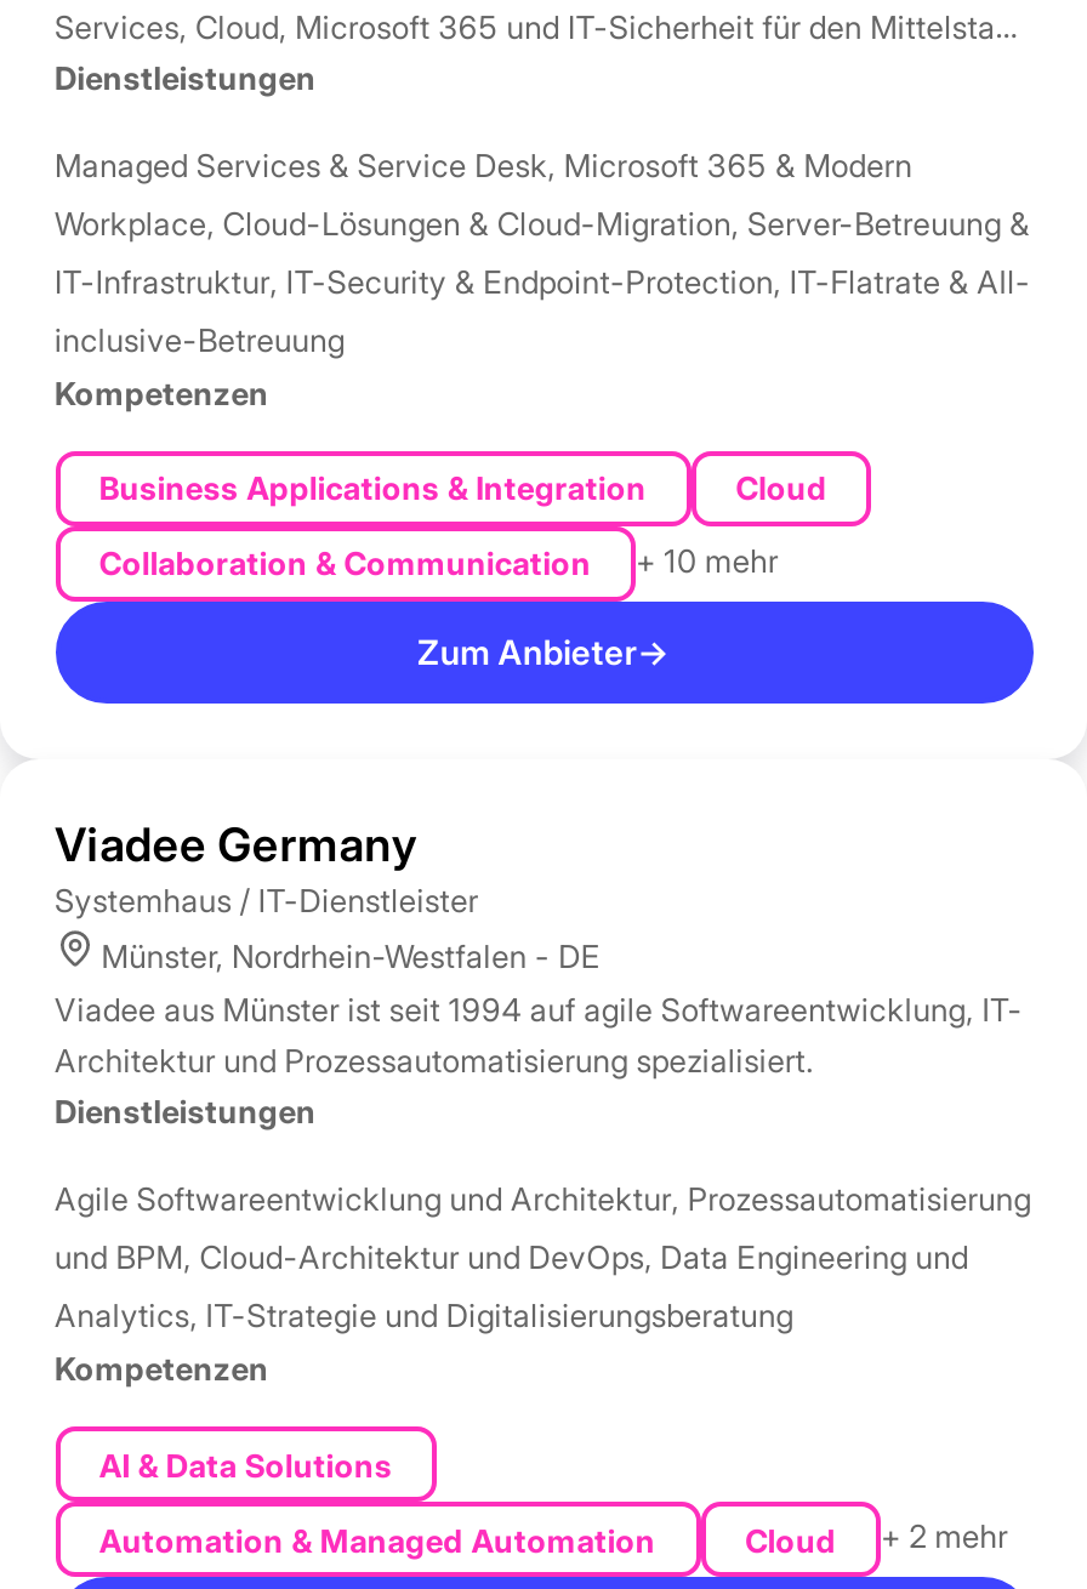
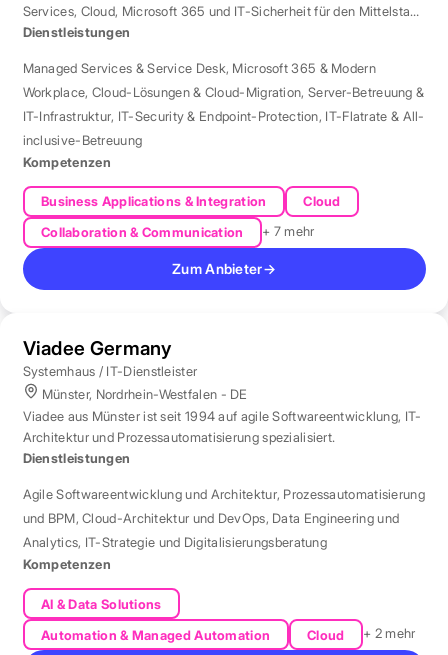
[99,541,778,583] Collaboration & Communication + 10 mehr -> [41,223,314,240] Collaboration & Communication + 7 mehr

